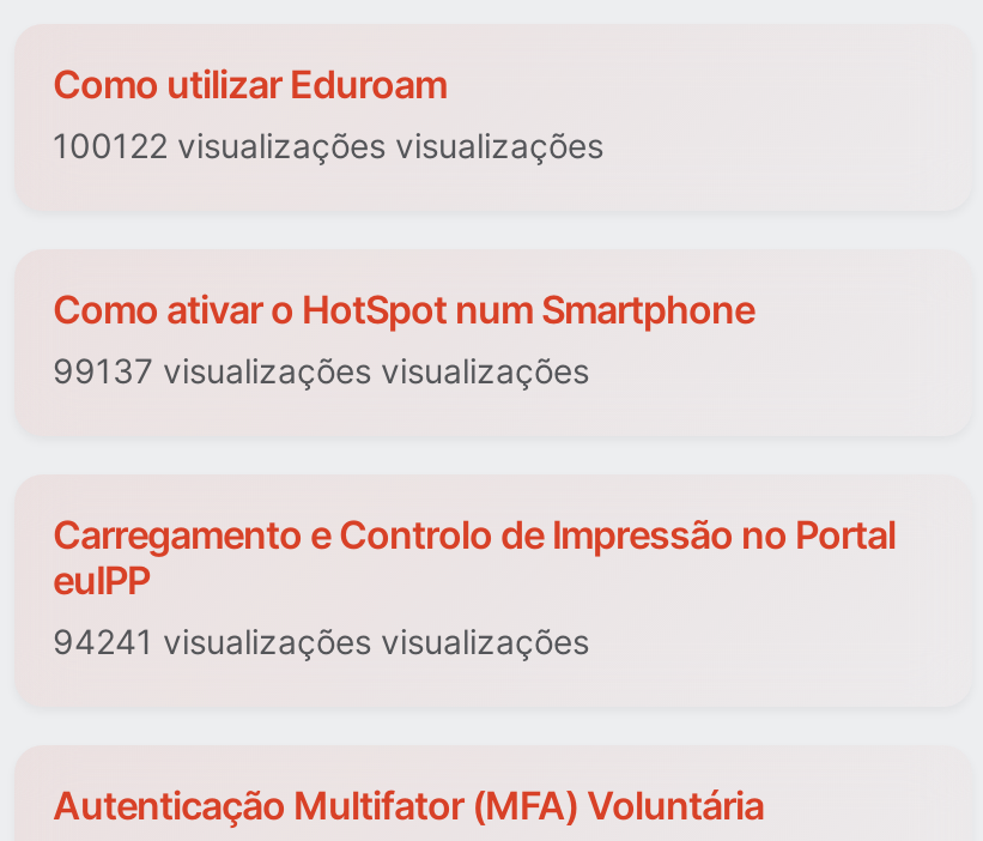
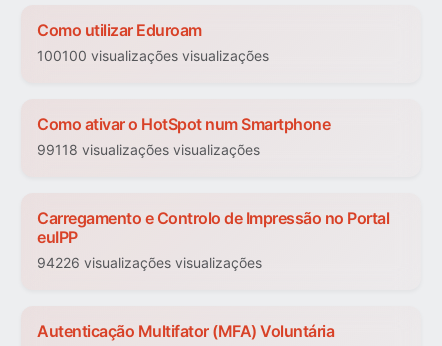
[53,126,603,167] 100122 visualizações visualizações -> [37,47,269,64] 100100 visualizações visualizações
[53,351,589,392] 99137 visualizações visualizações -> [37,141,260,158] 99118 visualizações visualizações
[53,622,589,662] 94241 visualizações visualizações -> [37,254,262,271] 94226 visualizações visualizações

